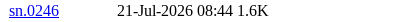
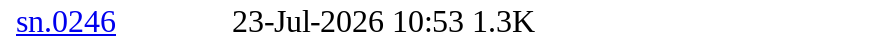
[117,2,269,19] 21-Jul-2026 08:44 1.6K -> [232,5,536,39] 23-Jul-2026 10:53 1.3K

